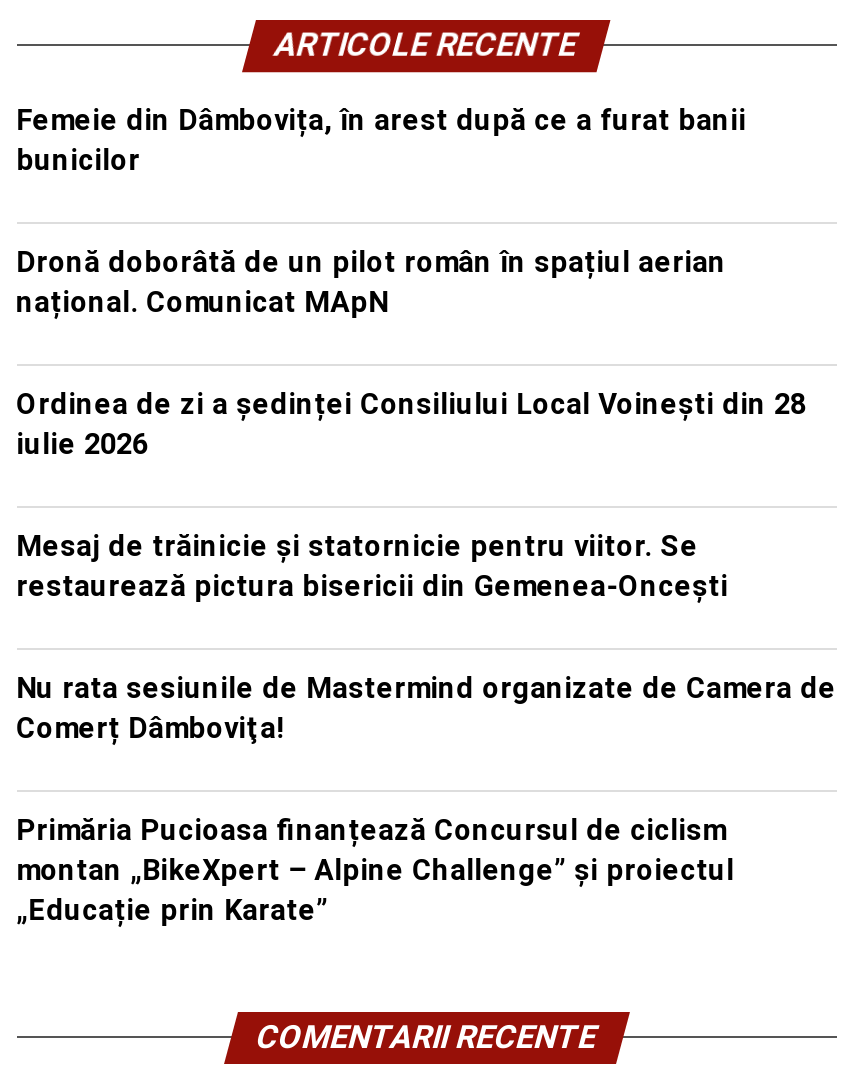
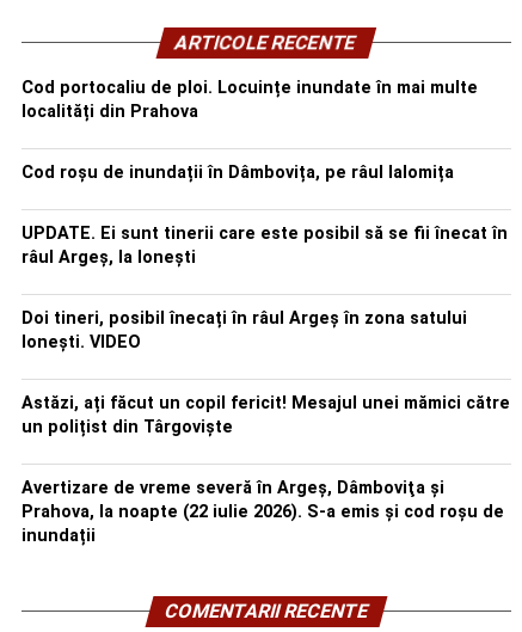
[16,104,746,178] Femeie din Dâmbovița, în arest după ce a furat banii | bunicilor -> [21,77,477,122] Cod portocaliu de ploi. Locuințe inundate în mai multe | localități din Prahova
[16,246,726,320] Dronă doborâtă de un pilot român în spațiul aerian | național. Comunicat MApN -> [21,162,454,182] Cod roșu de inundații în Dâmbovița, pe râul Ialomița
[16,388,806,462] Ordinea de zi a ședinței Consiliului Local Voinești din 28 | iulie 2026 -> [21,223,507,267] UPDATE. Ei sunt tinerii care este posibil să se fii înecat în | râul Argeș, la Ionești
[16,530,728,604] Mesaj de trăinicie și statornicie pentru viitor. Se | restaurează pictura bisericii din Gemenea-Oncești -> [21,308,467,352] Doi tineri, posibil înecați în râul Argeș în zona satului | Ionești. VIDEO
[16,672,836,746] Nu rata sesiunile de Mastermind organizate de Camera de | Comerț Dâmboviţa! -> [21,393,510,437] Astăzi, ați făcut un copil fericit! Mesajul unei mămici către | un polițist din Târgoviște
[16,814,734,928] Primăria Pucioasa finanțează Concursul de ciclism | montan „BikeXpert – Alpine Challenge” și proiectul | „Educație prin Karate” -> [21,478,504,546] Avertizare de vreme severă în Argeș, Dâmboviţa și | Prahova, la noapte (22 iulie 2026). S-a emis și cod roșu de | inundații

